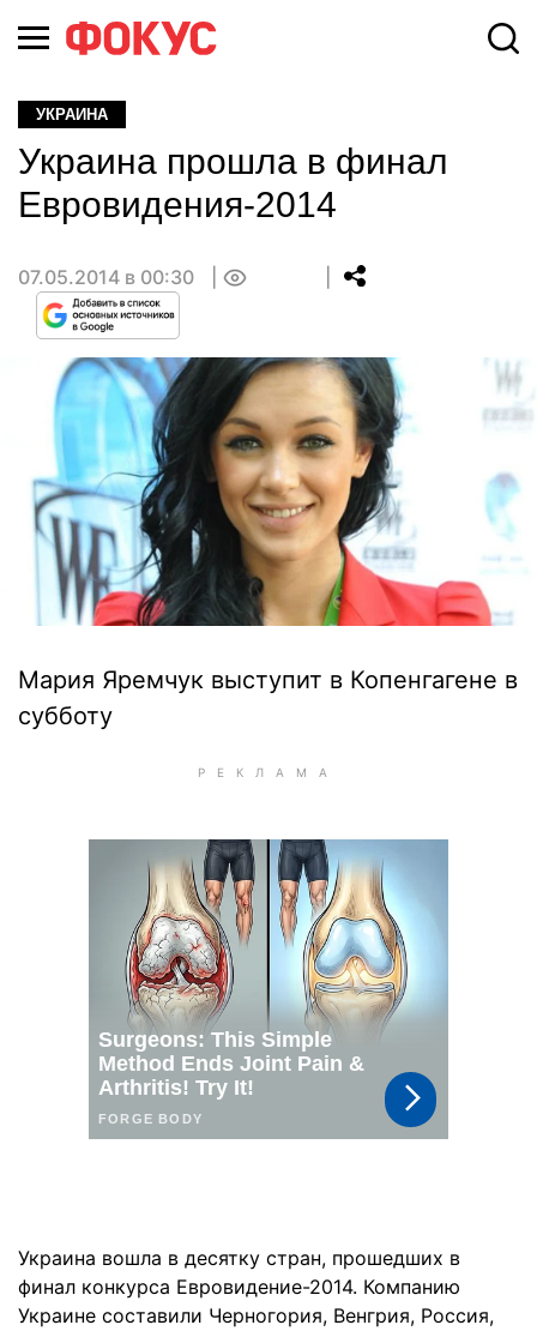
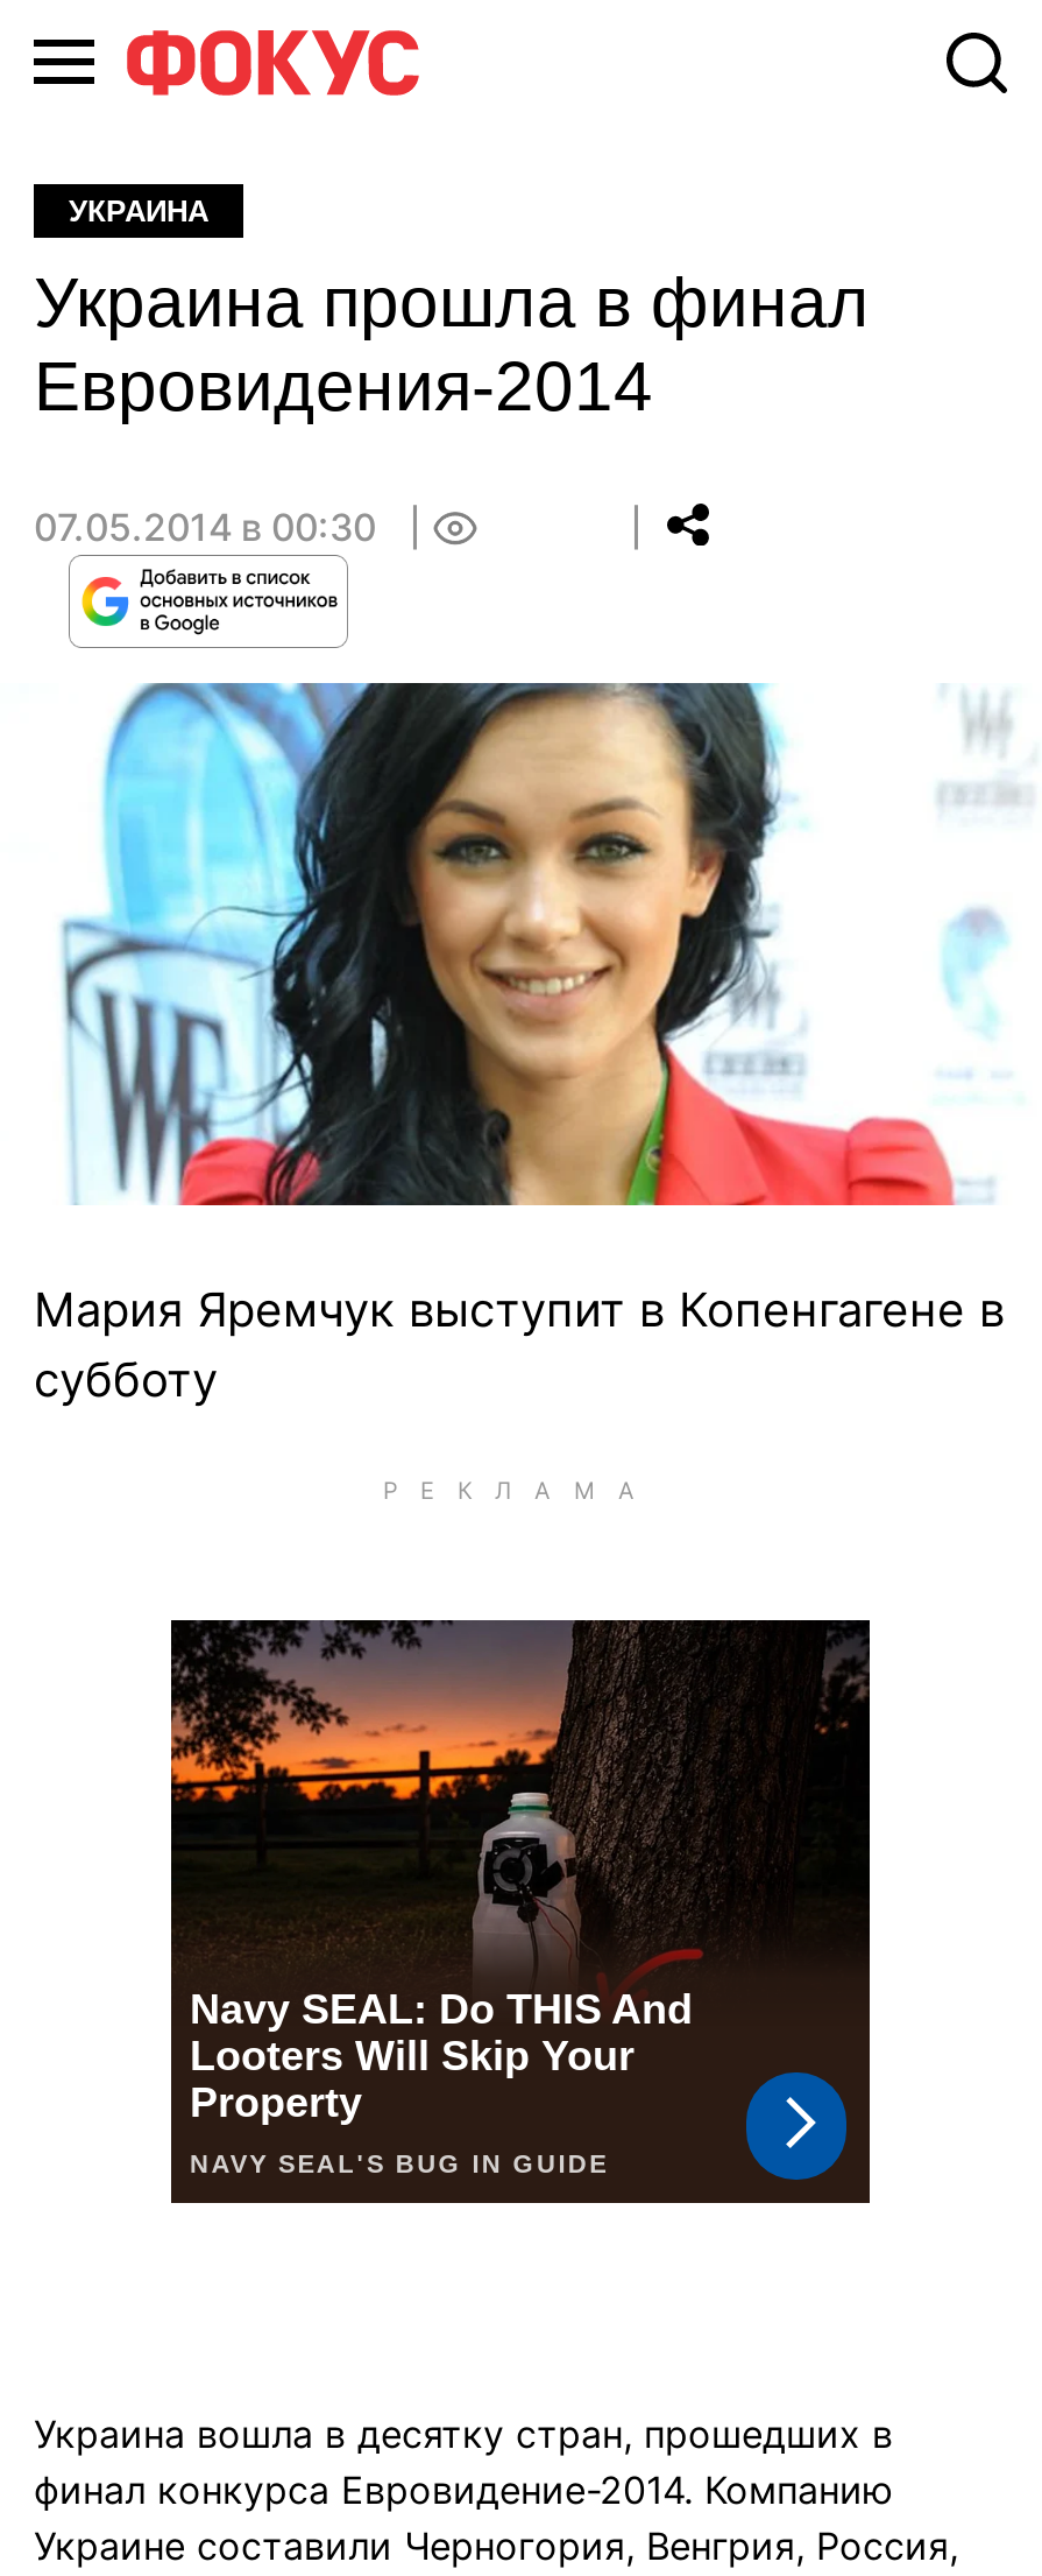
[88,838,448,1138] [image] -> [169,1618,872,2203] [image]

